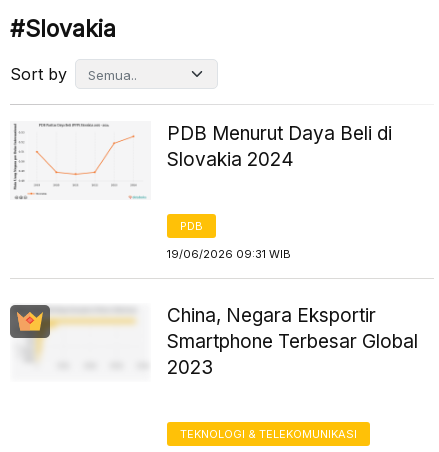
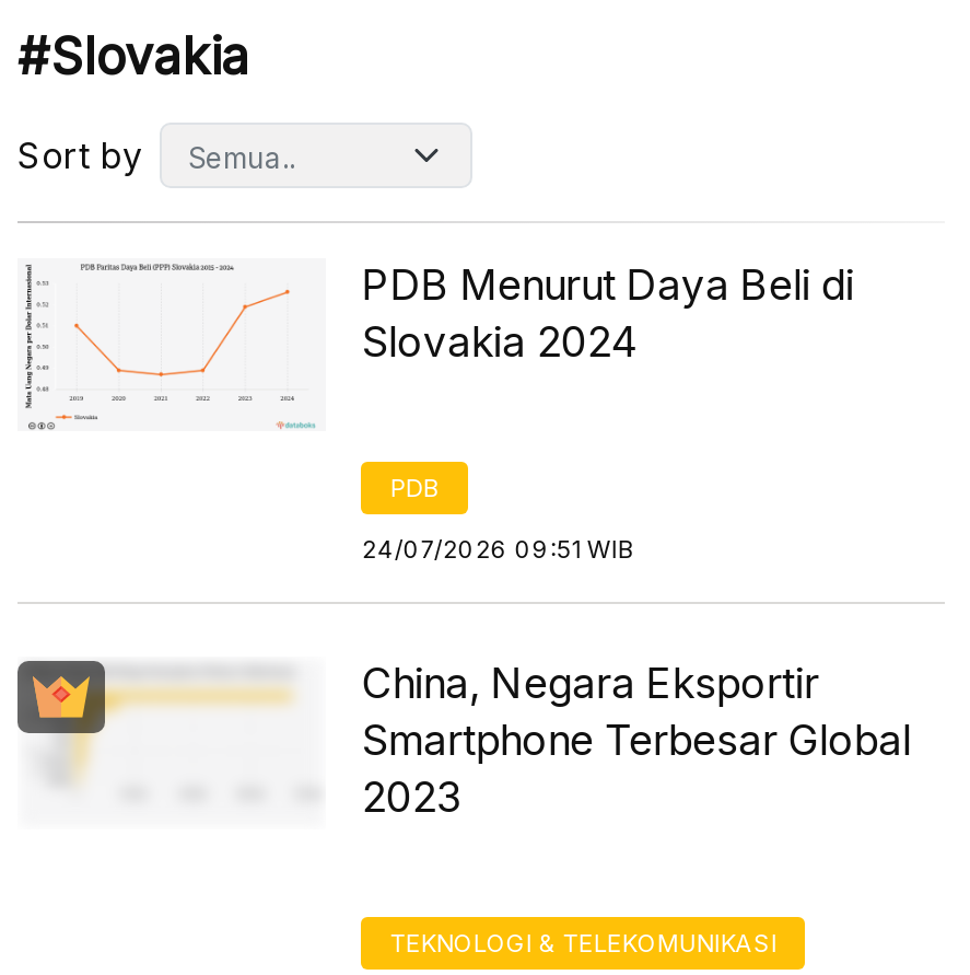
[167,247,291,261] 19/06/2026 09:31 WIB -> [362,534,635,565] 24/07/2026 09:51 WIB

